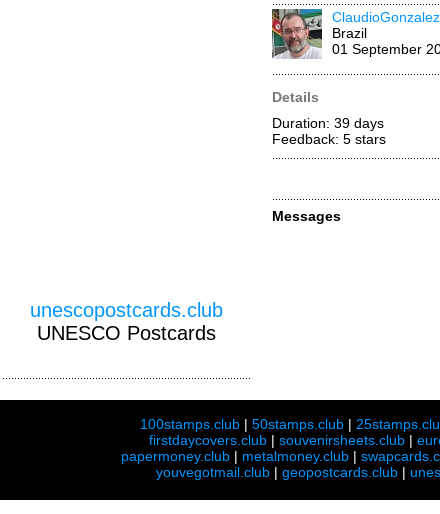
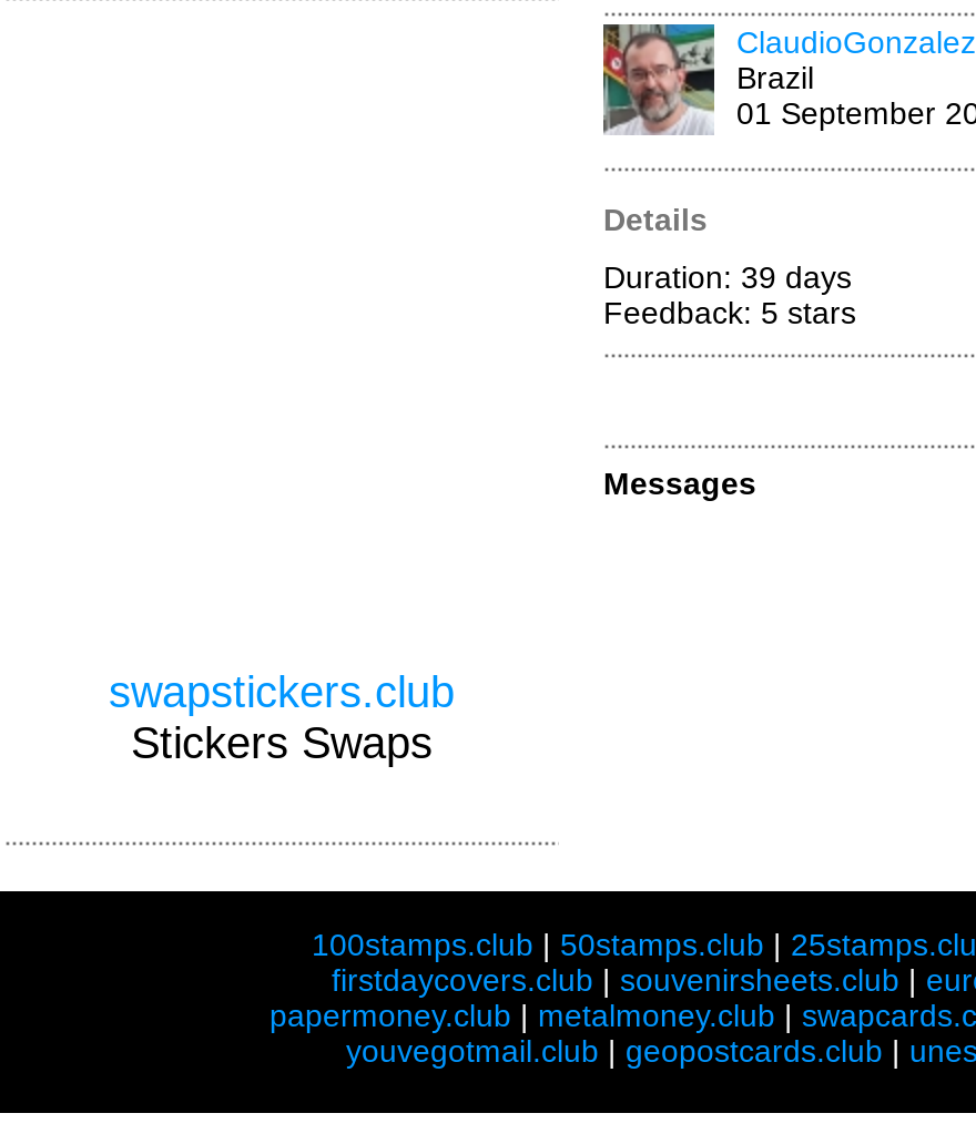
[30,299,223,344] unescopostcards.club | UNESCO Postcards -> [109,667,455,767] swapstickers.club | Stickers Swaps

